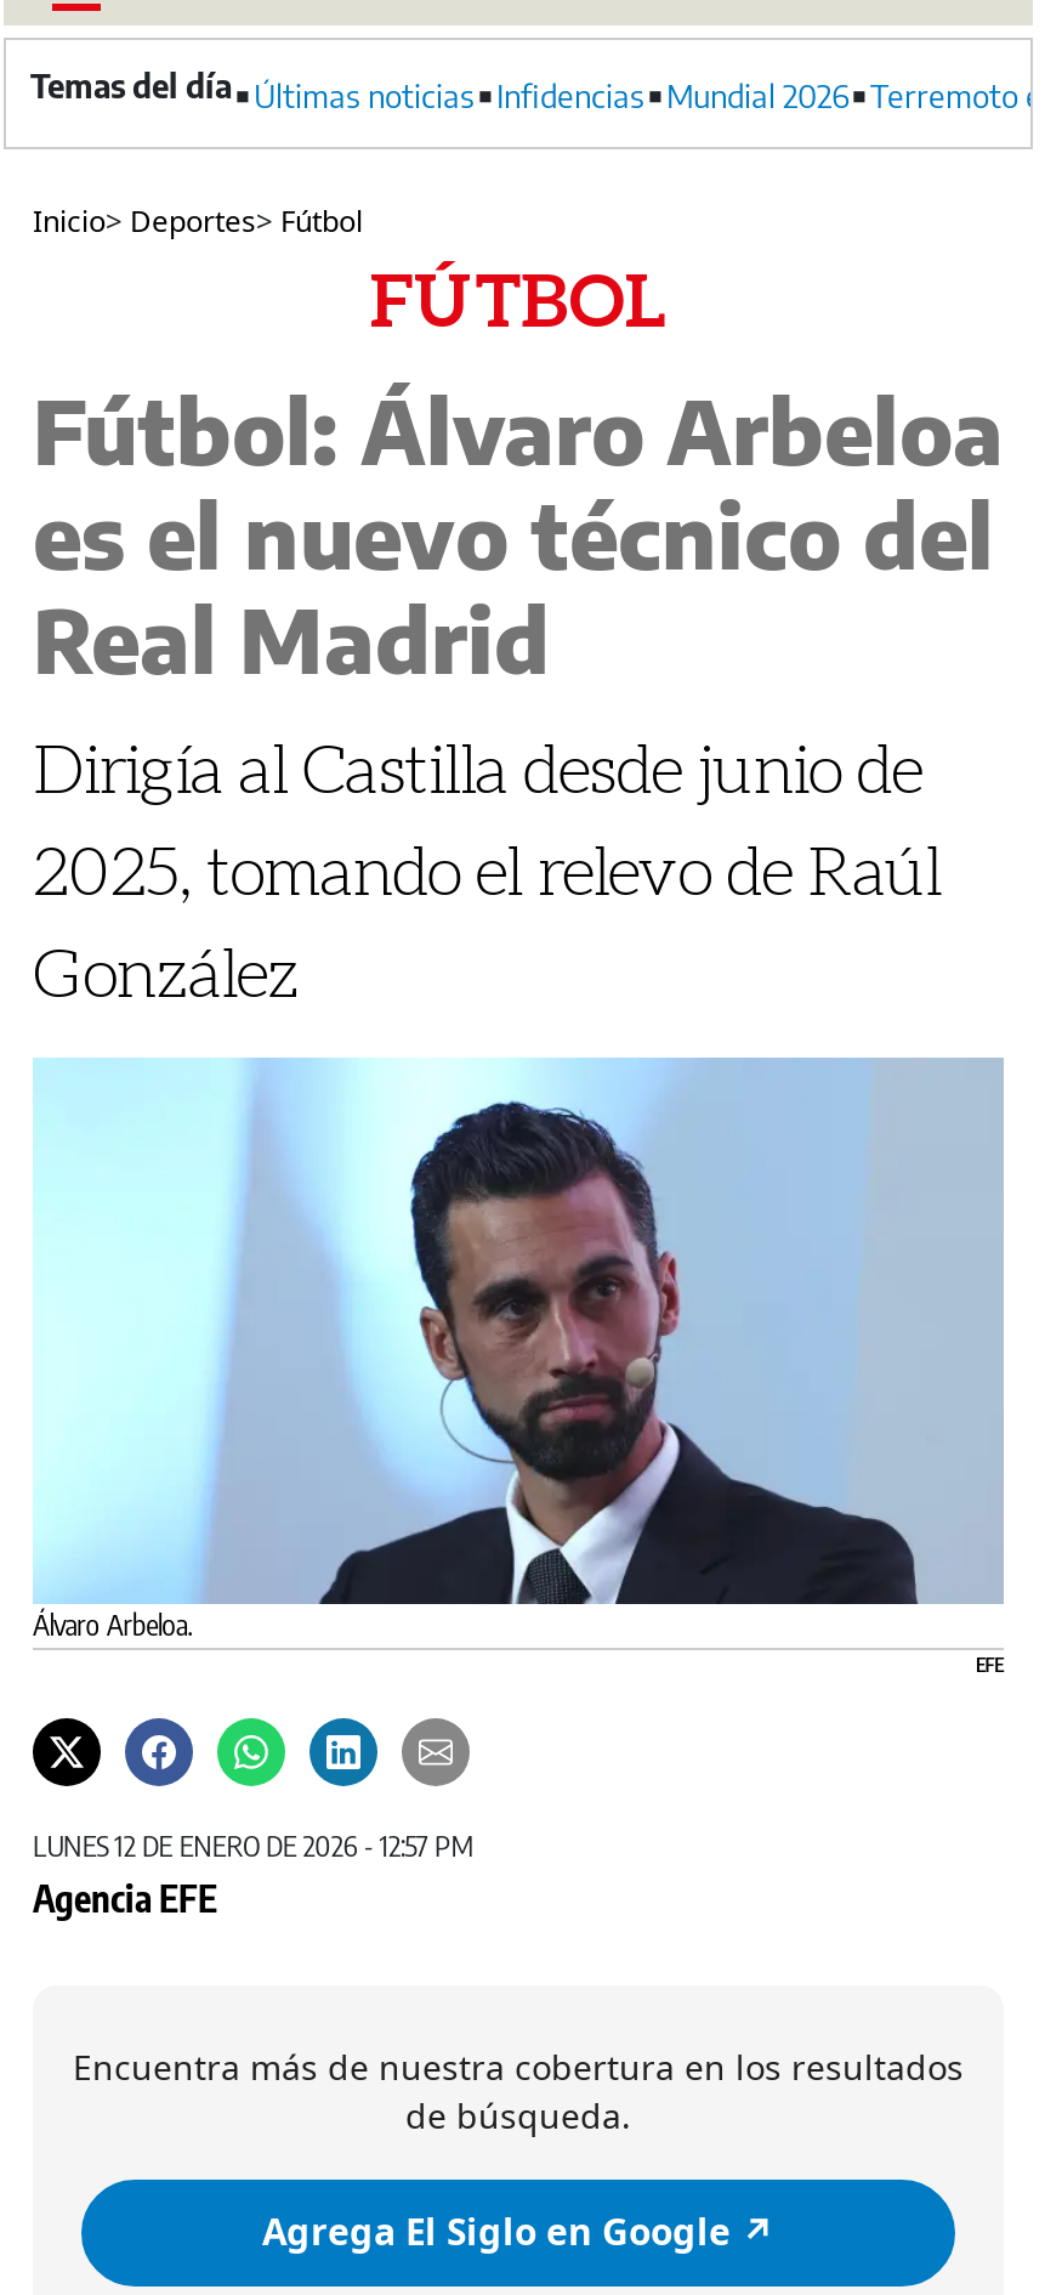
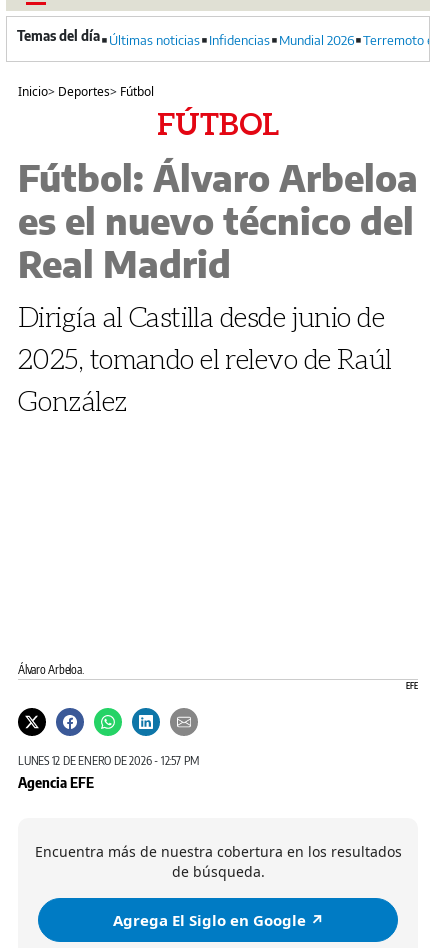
[33,1058,1004,1609] [image] -> none

